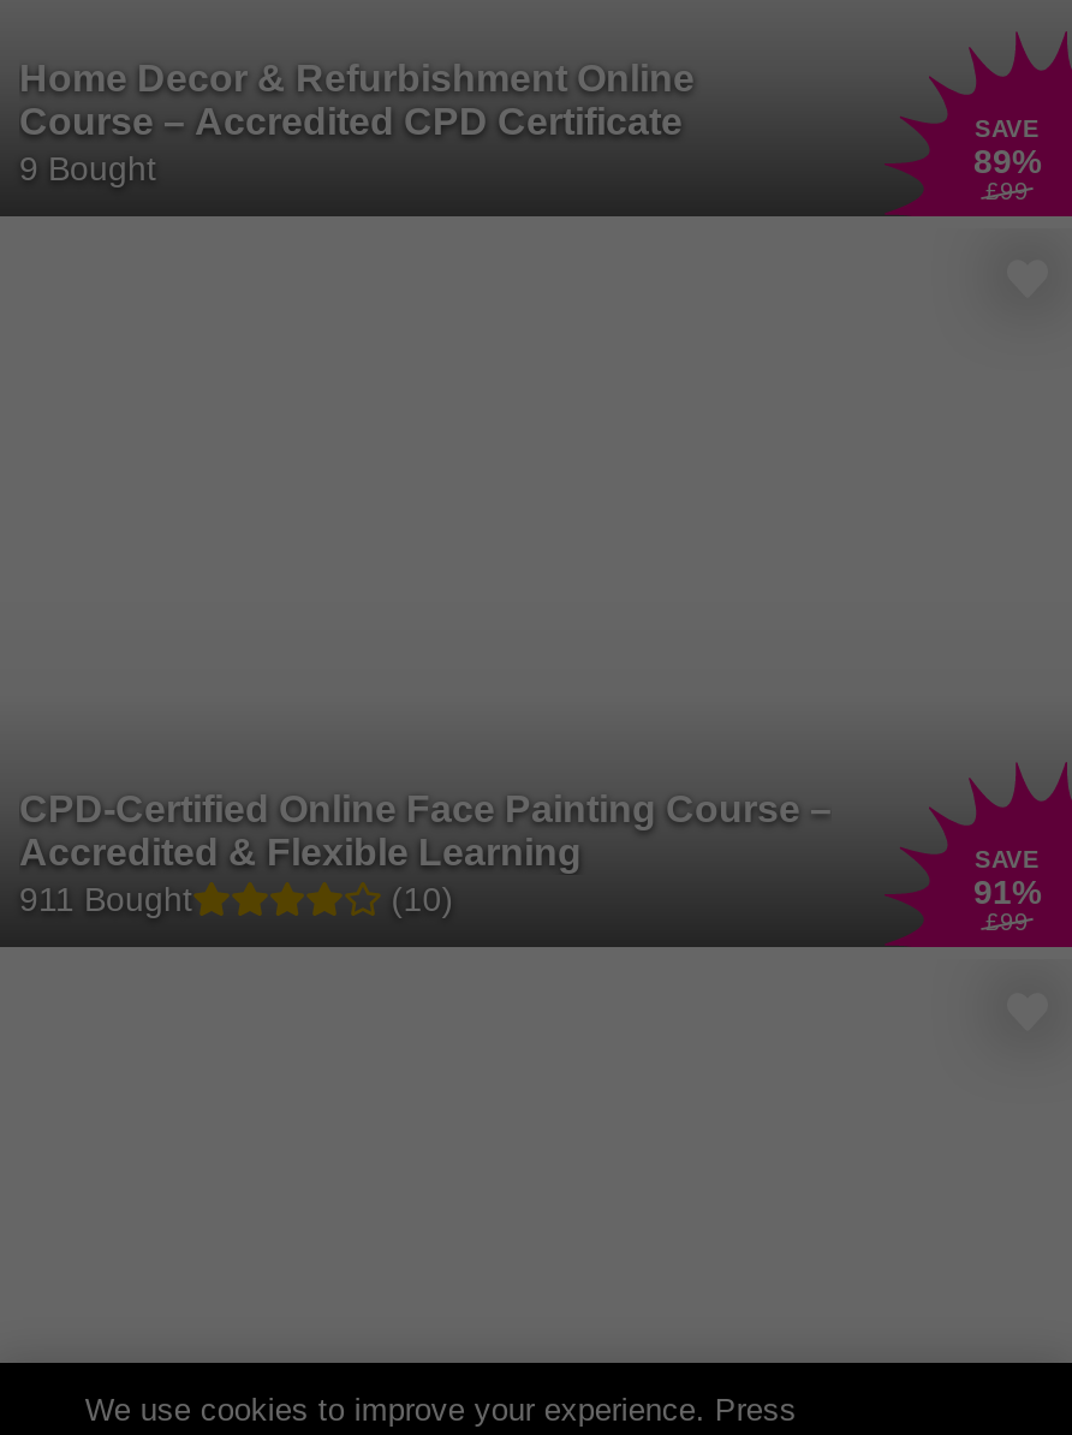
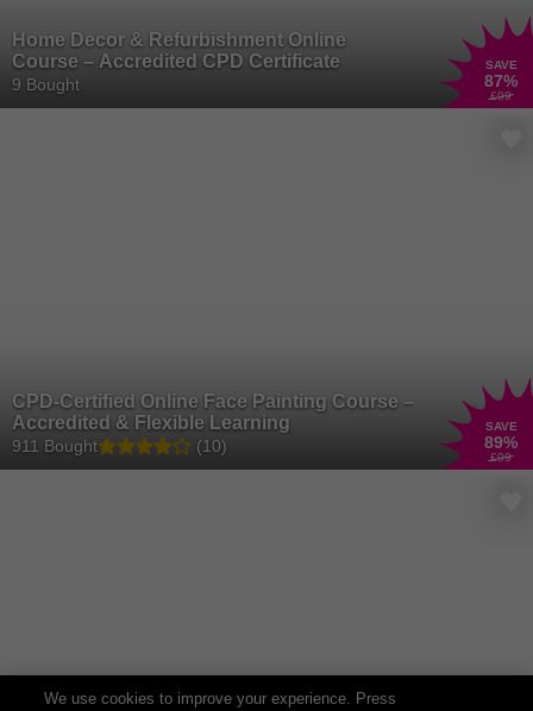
[973,141,1041,180] 89% -> [484,71,518,90] 87%
[973,874,1041,912] 91% -> [484,433,518,452] 89%

